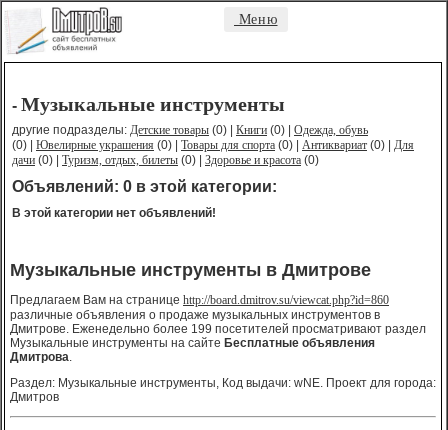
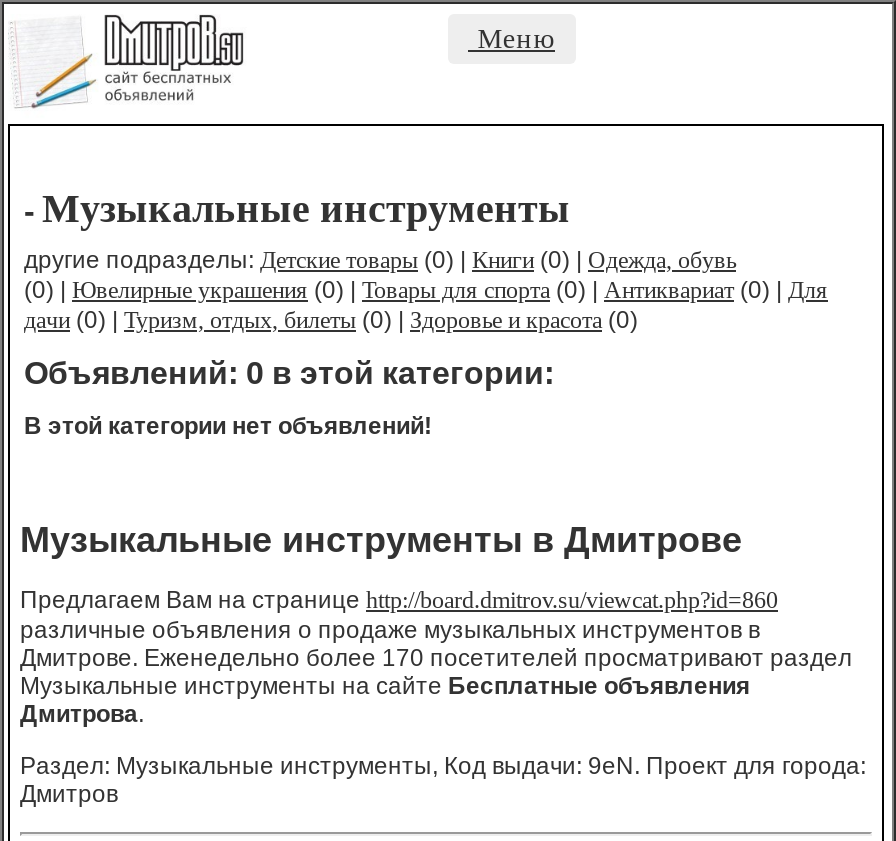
[10,322,426,336] Дмитрове. Еженедельно более 199 посетителей просматривают раздел -> [20,645,852,673] Дмитрове. Еженедельно более 170 посетителей просматривают раздел
[10,376,436,390] Раздел: Музыкальные инструменты, Код выдачи: wNE. Проект для города: -> [20,753,866,781] Раздел: Музыкальные инструменты, Код выдачи: 9eN. Проект для города:

